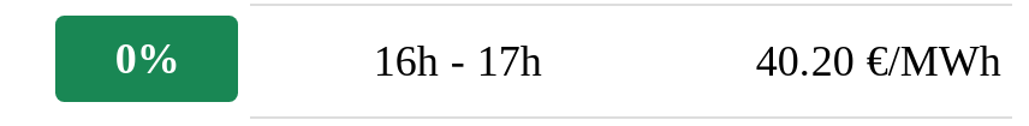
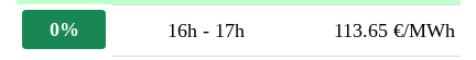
[756,36,1001,84] 40.20 €/MWh -> [334,19,456,41] 113.65 €/MWh

